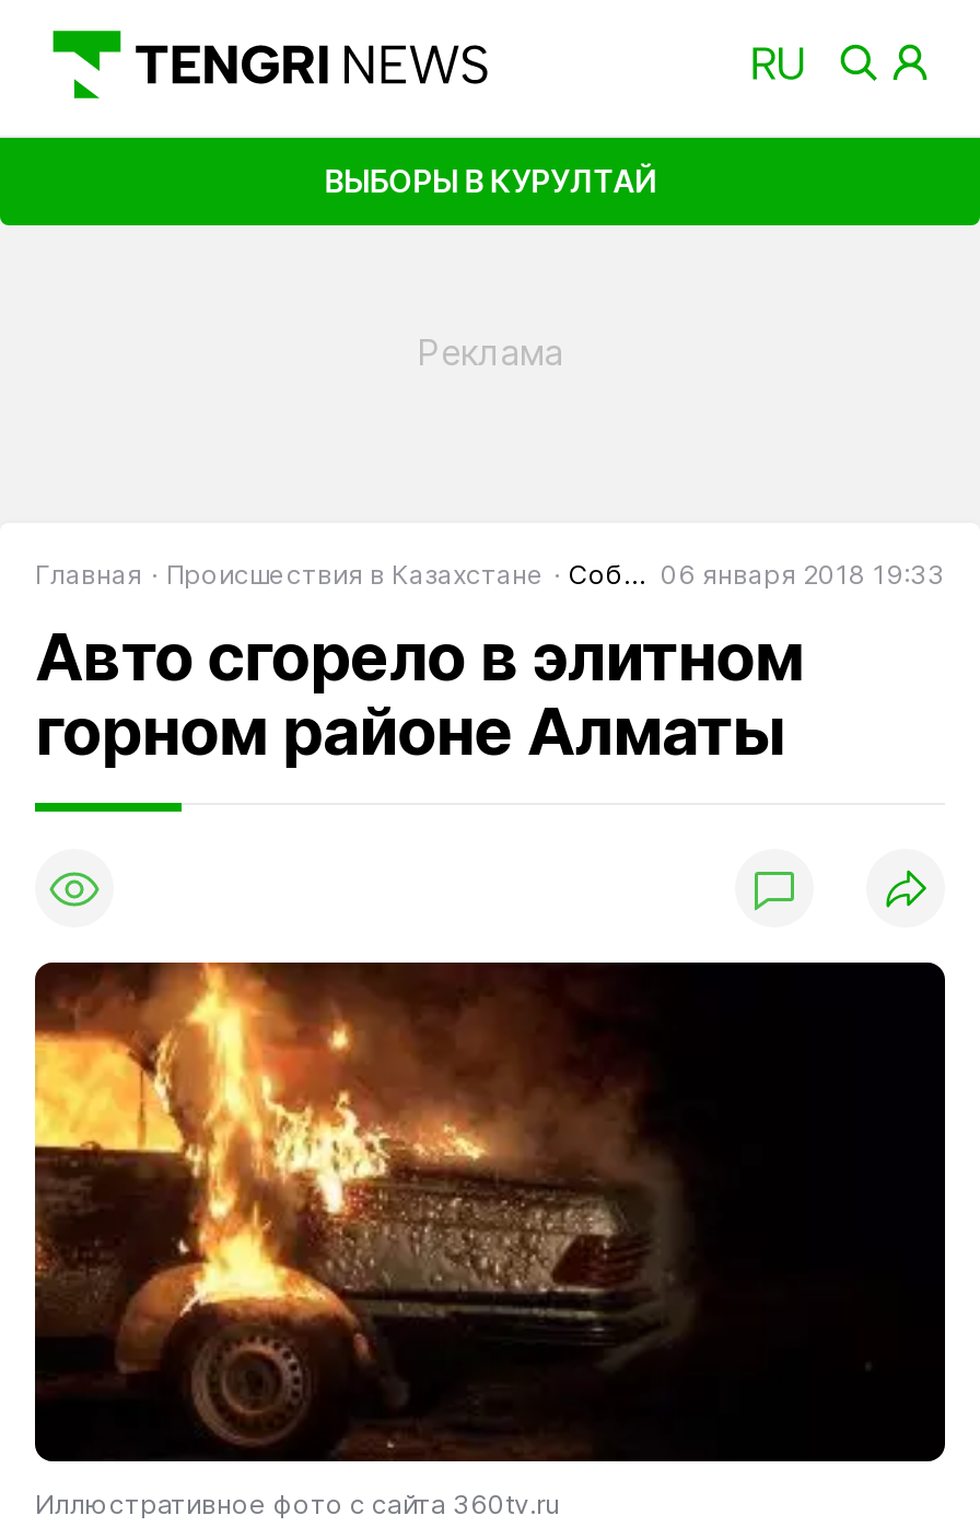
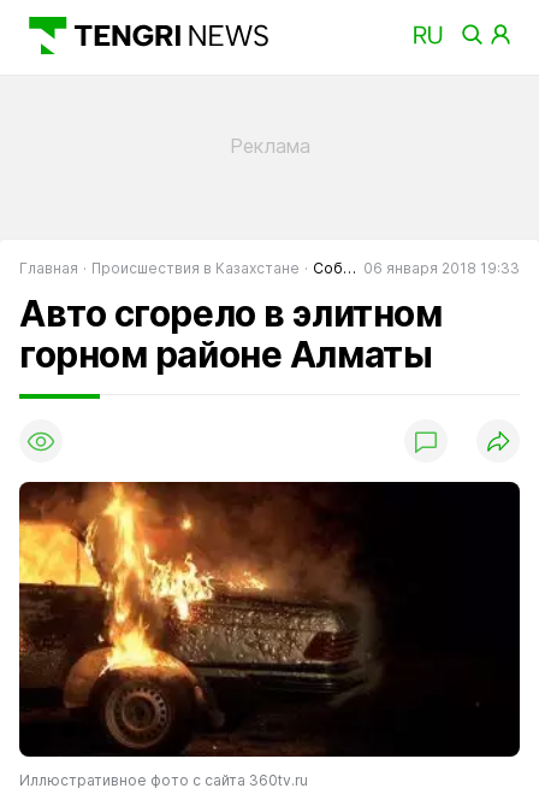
[324,161,656,198] ВЫБОРЫ В КУРУЛТАЙ -> none

